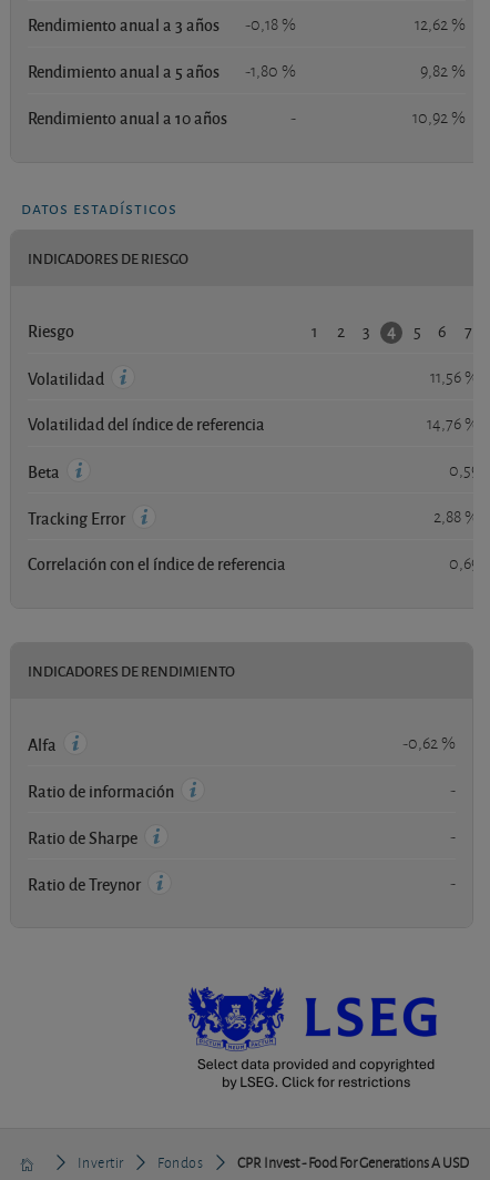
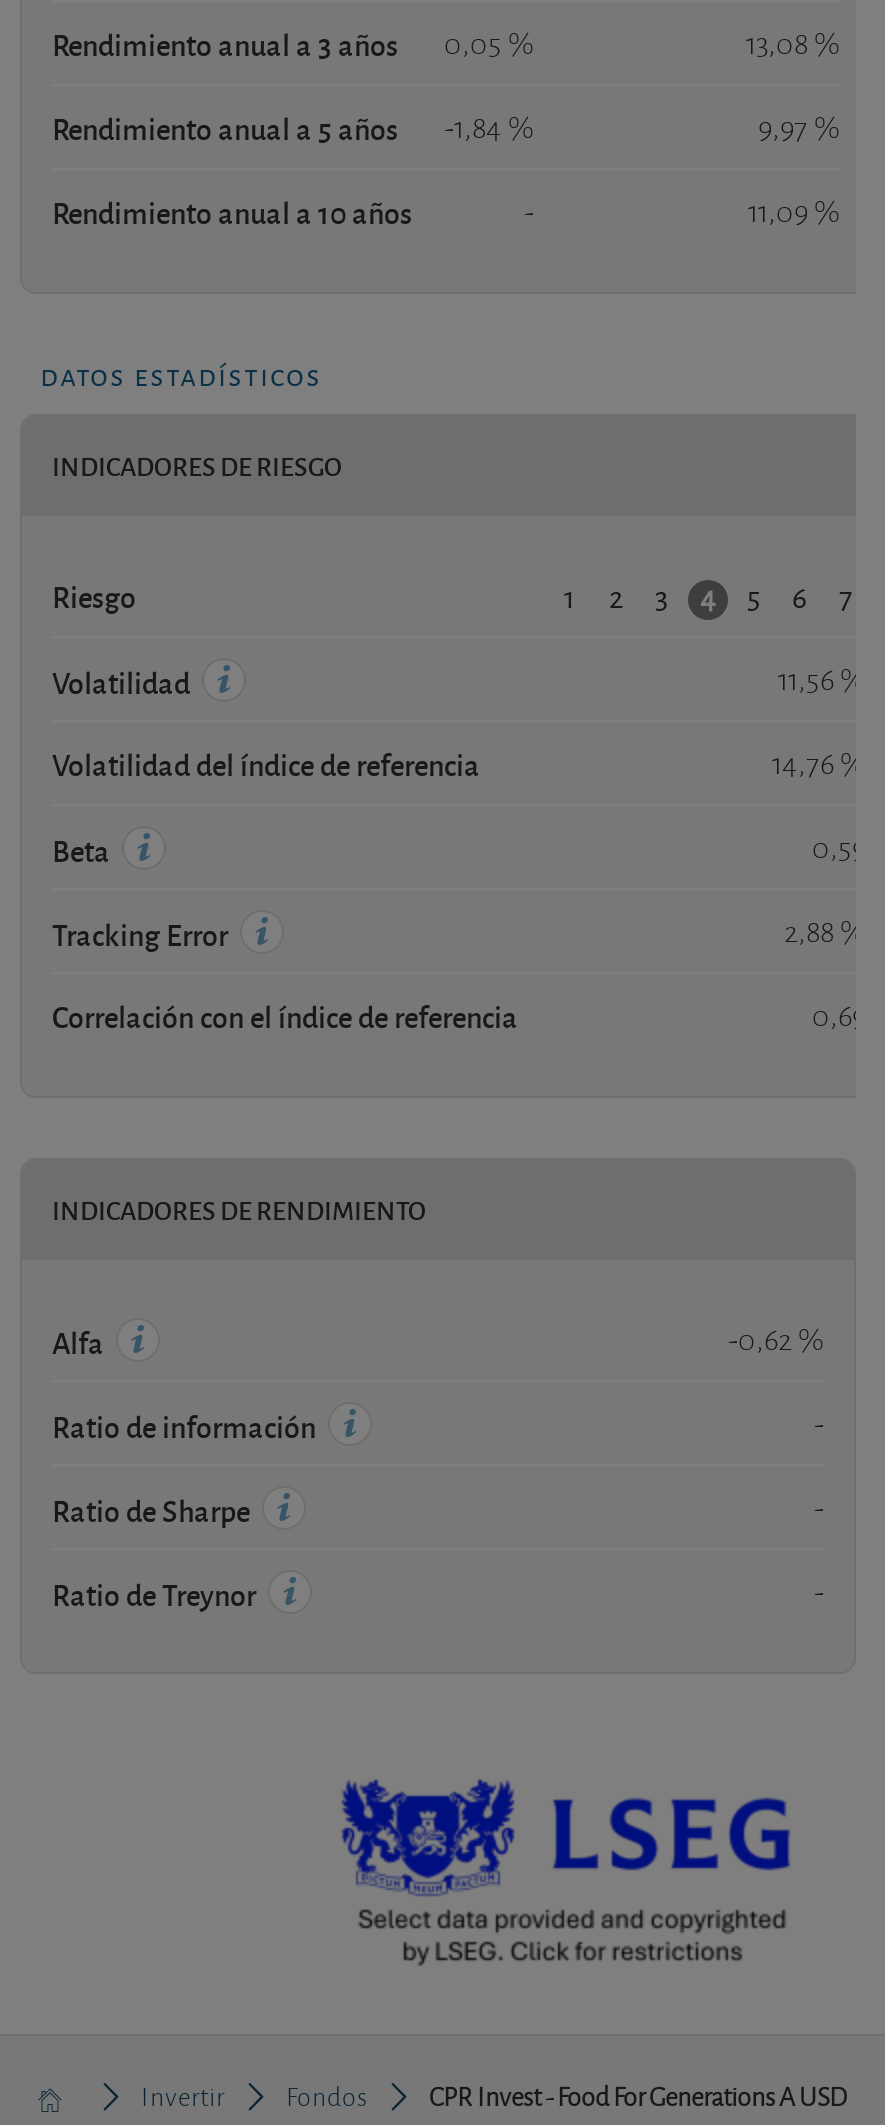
[28,13,296,35] Rendimiento anual a 3 años -0,18 % -> [52,23,534,63] Rendimiento anual a 3 años 0,05 %
[415,13,466,35] 12,62 % -> [746,23,840,63] 13,08 %
[28,60,296,82] Rendimiento anual a 5 años -1,80 % -> [52,107,534,147] Rendimiento anual a 5 años -1,84 %
[420,60,466,82] 9,82 % -> [758,107,840,147] 9,97 %
[412,106,466,128] 10,92 % -> [748,191,840,231] 11,09 %

